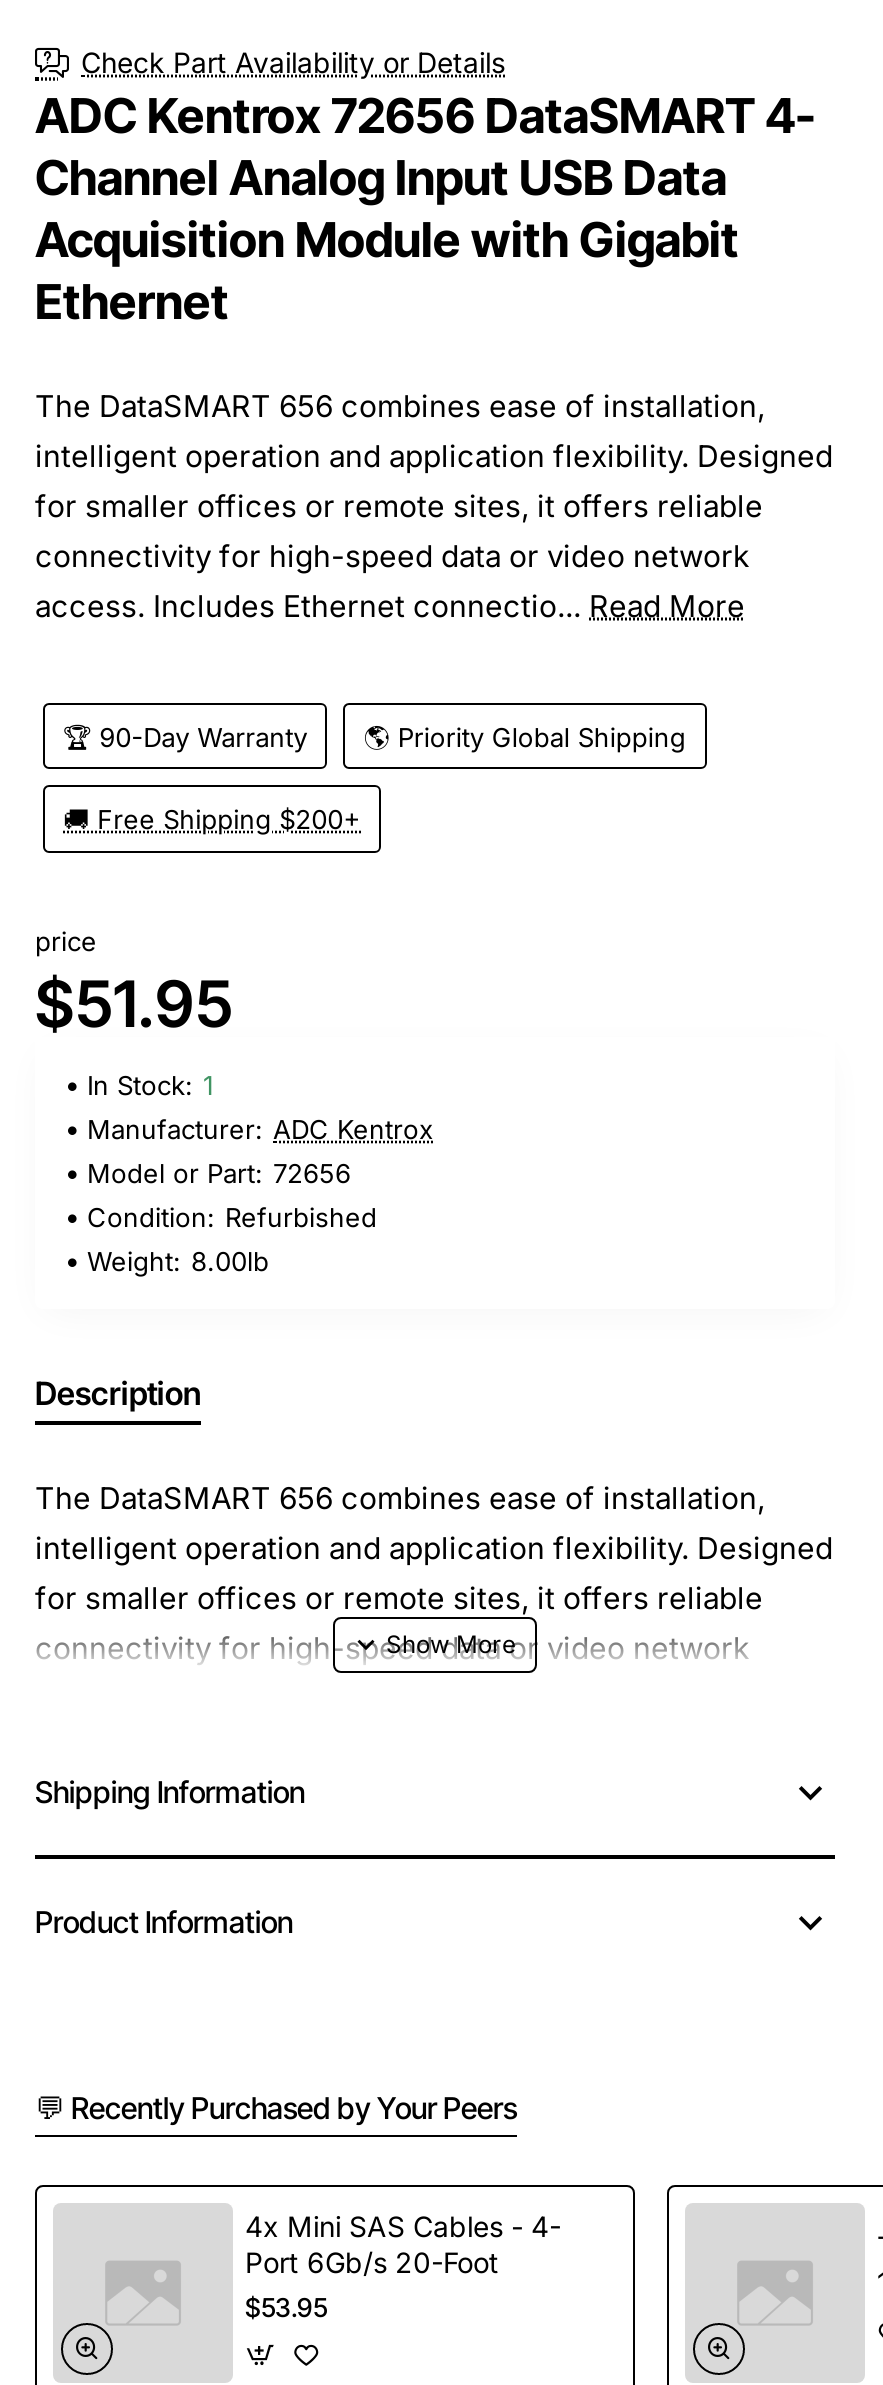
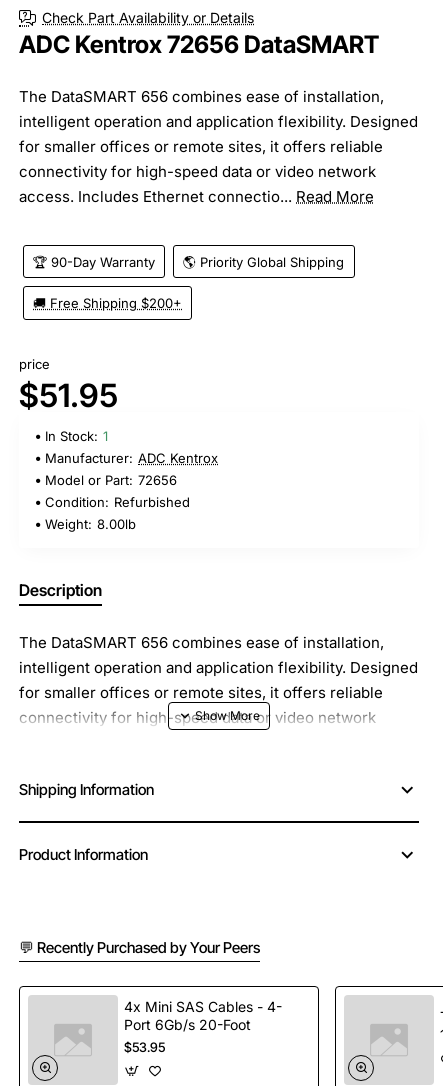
[35,87,815,331] ADC Kentrox 72656 DataSMART 4- | Channel Analog Input USB Data | Acquisition Module with Gigabit | Ethernet -> [19,30,379,59] ADC Kentrox 72656 DataSMART

